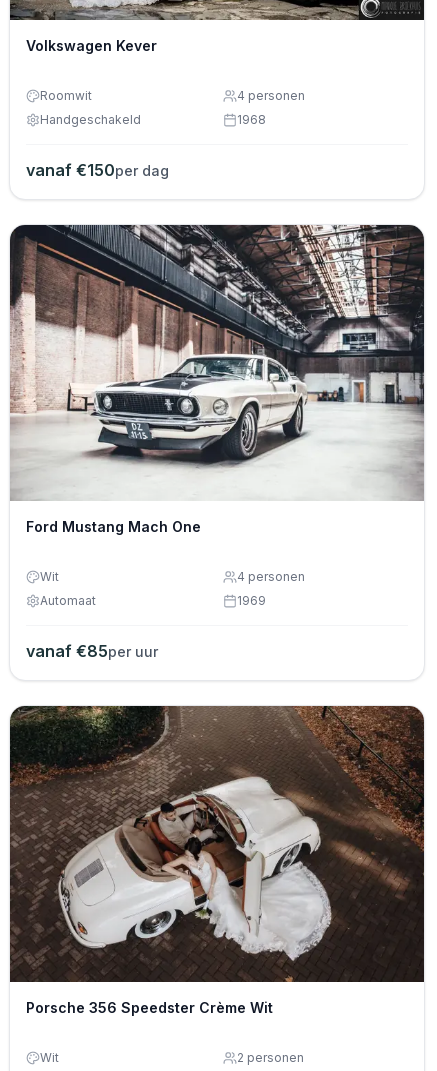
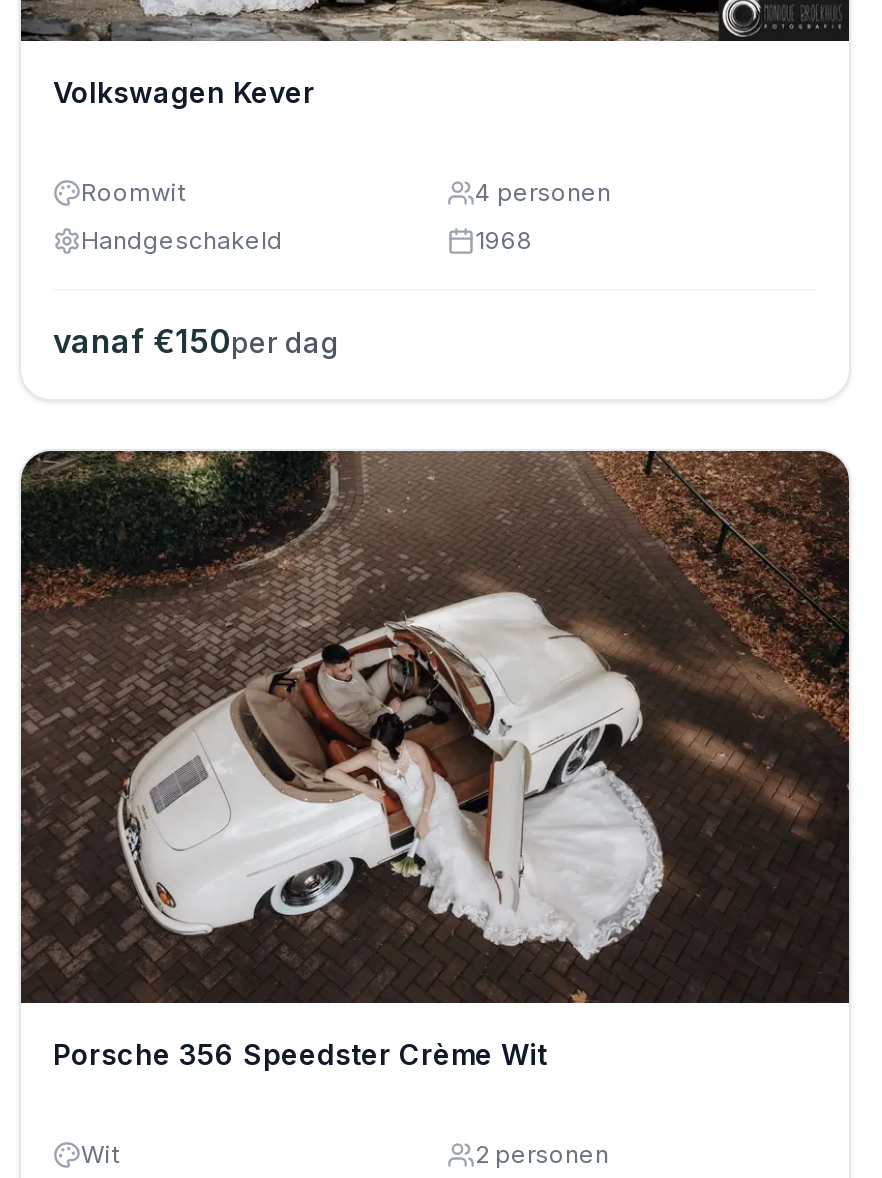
[10,224,424,661] [image] | Ford Mustang Mach One | Wit | 4 personen | Automaat | 1969 | vanaf €85per uur -> none

